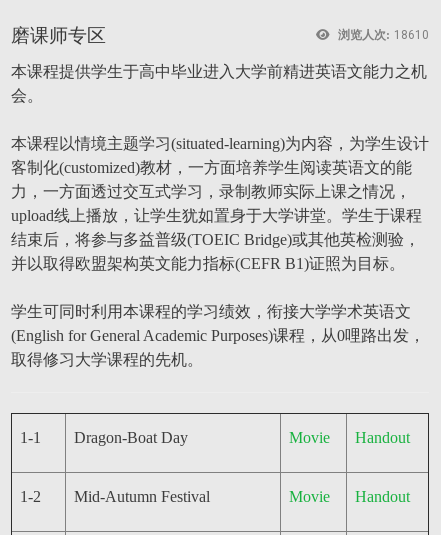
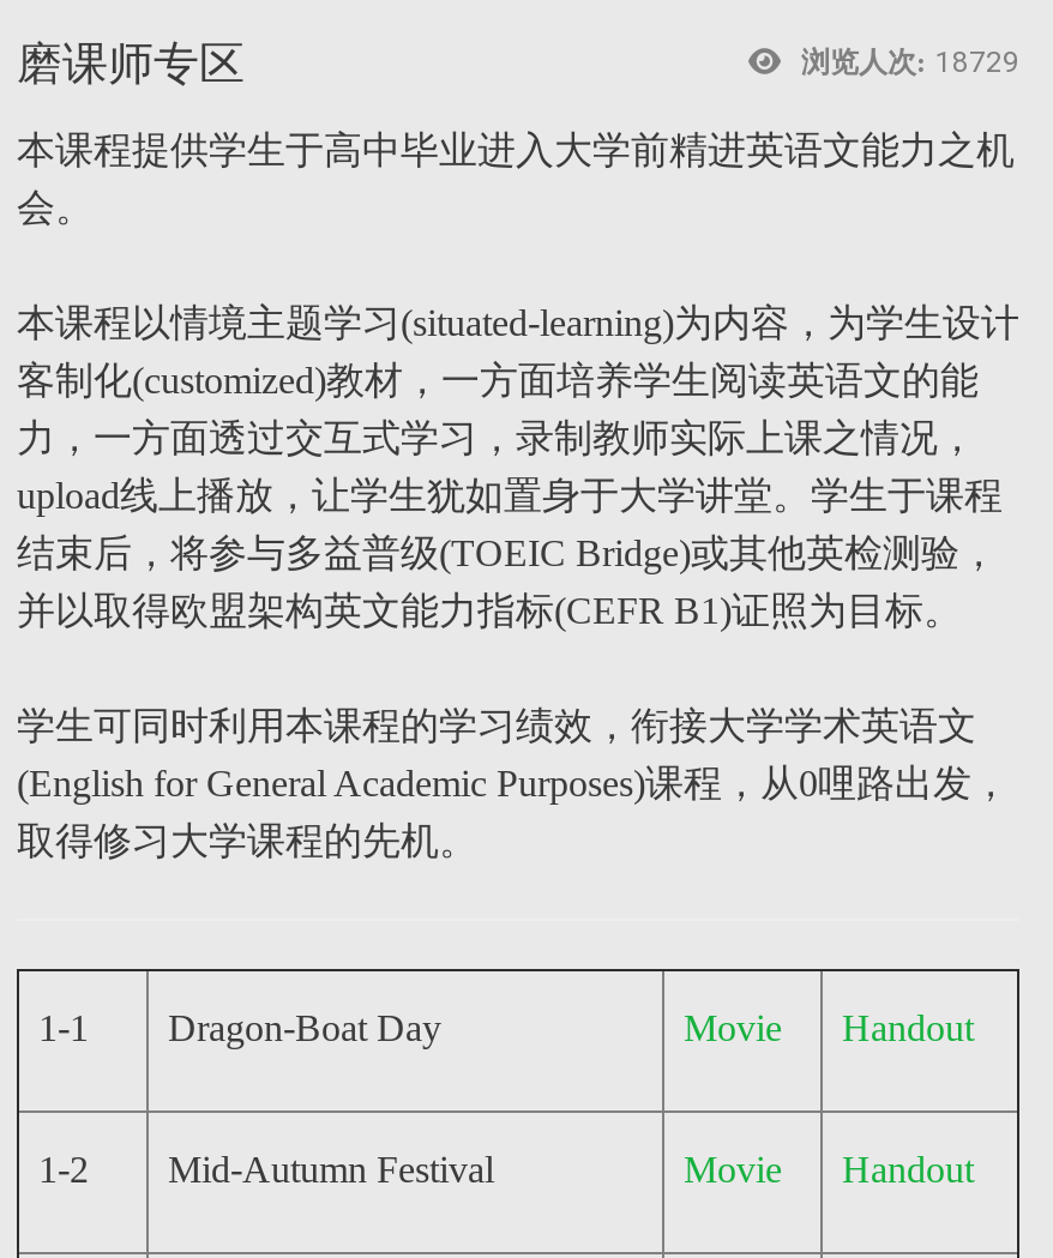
[338,28,429,42] 浏览人次: 18610 -> [801,46,1019,80] 浏览人次: 18729

